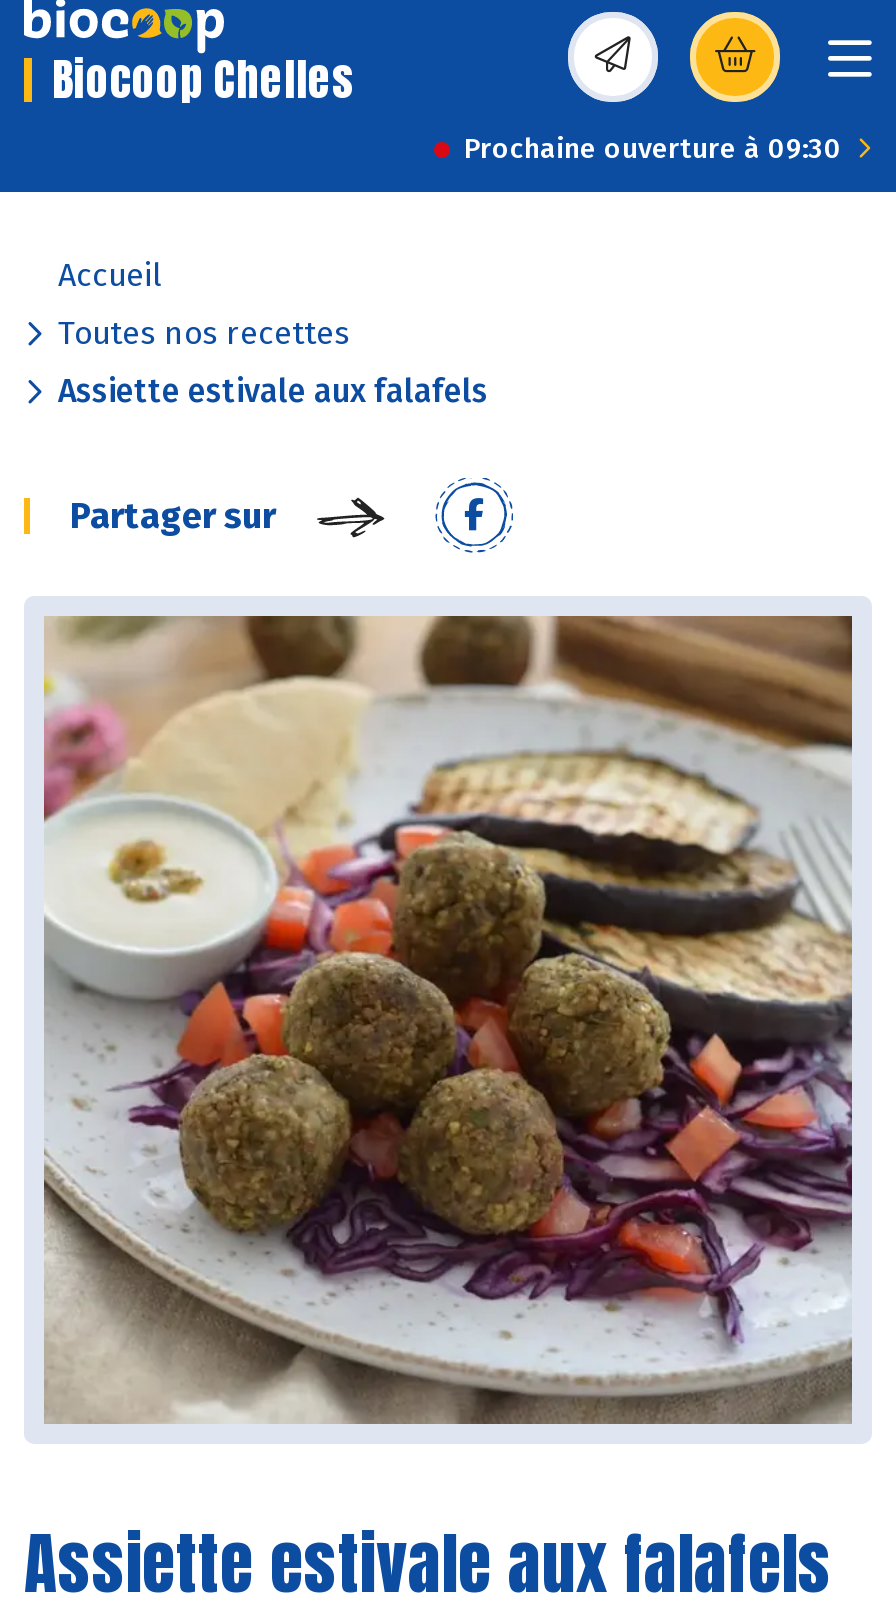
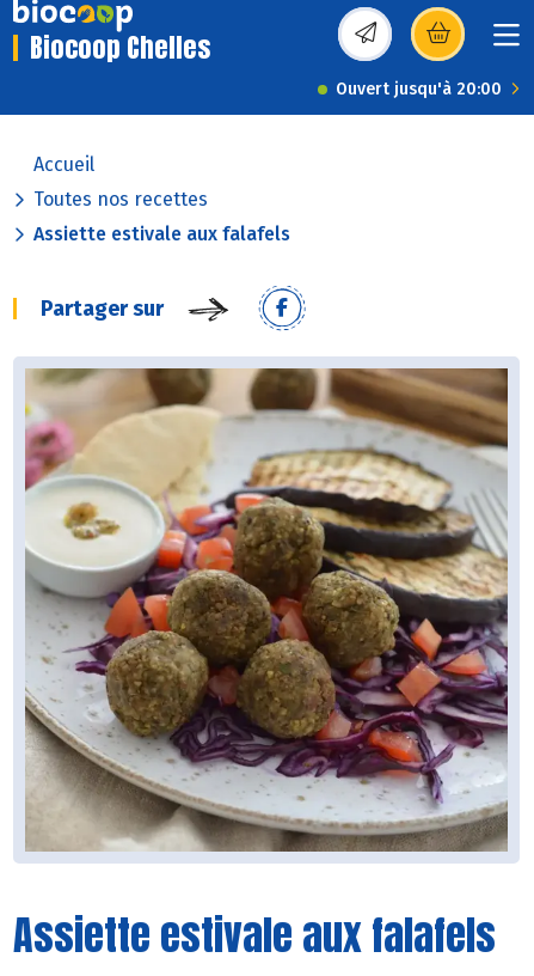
[464,132,842,166] Prochaine ouverture à 09:30 -> [336,79,502,99] Ouvert jusqu'à 20:00

